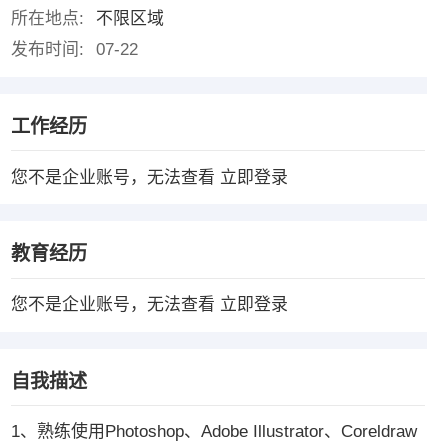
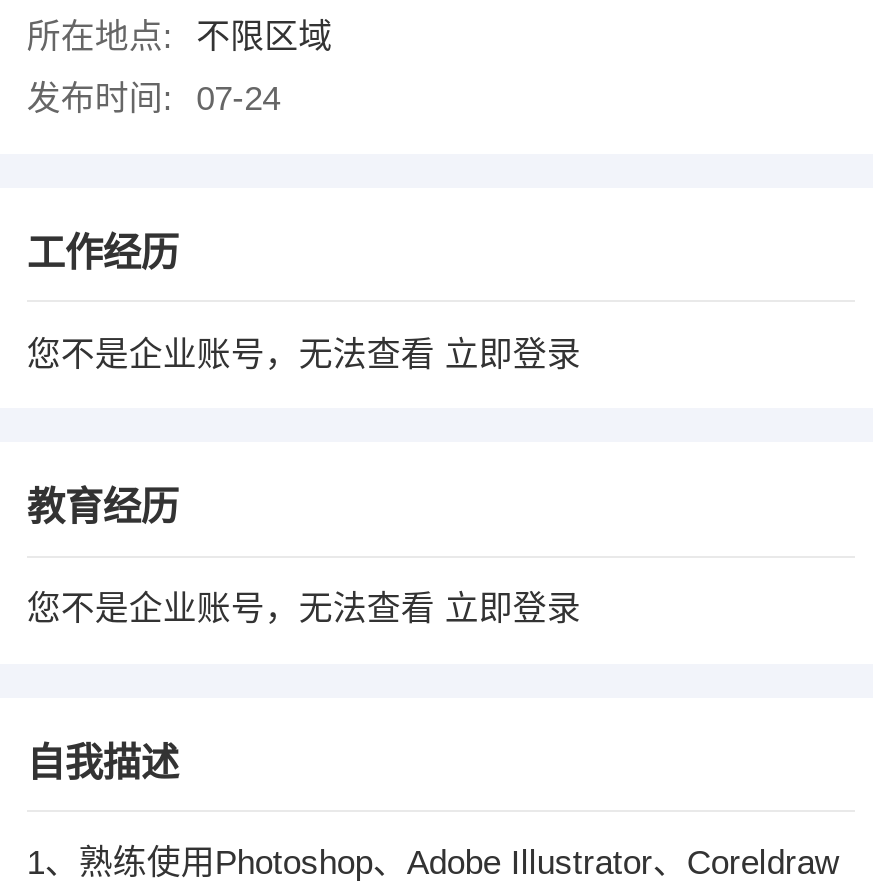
[11,40,138,59] 发布时间: 07-22 -> [27,81,280,119] 发布时间: 07-24

